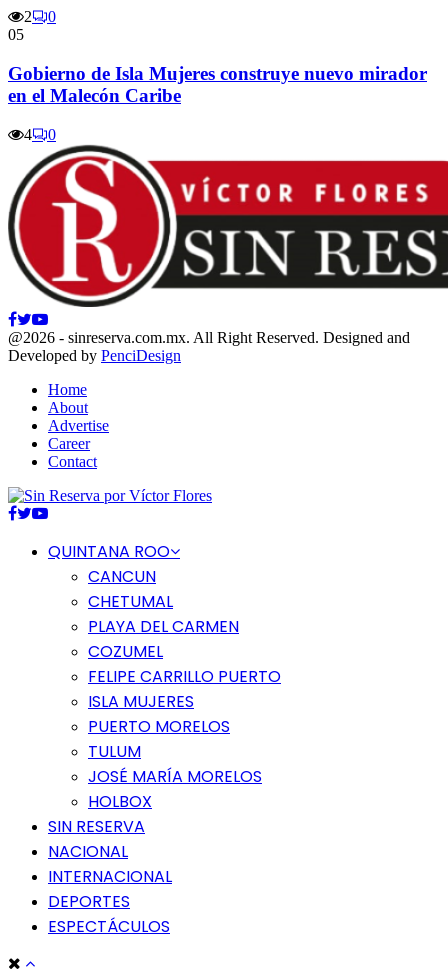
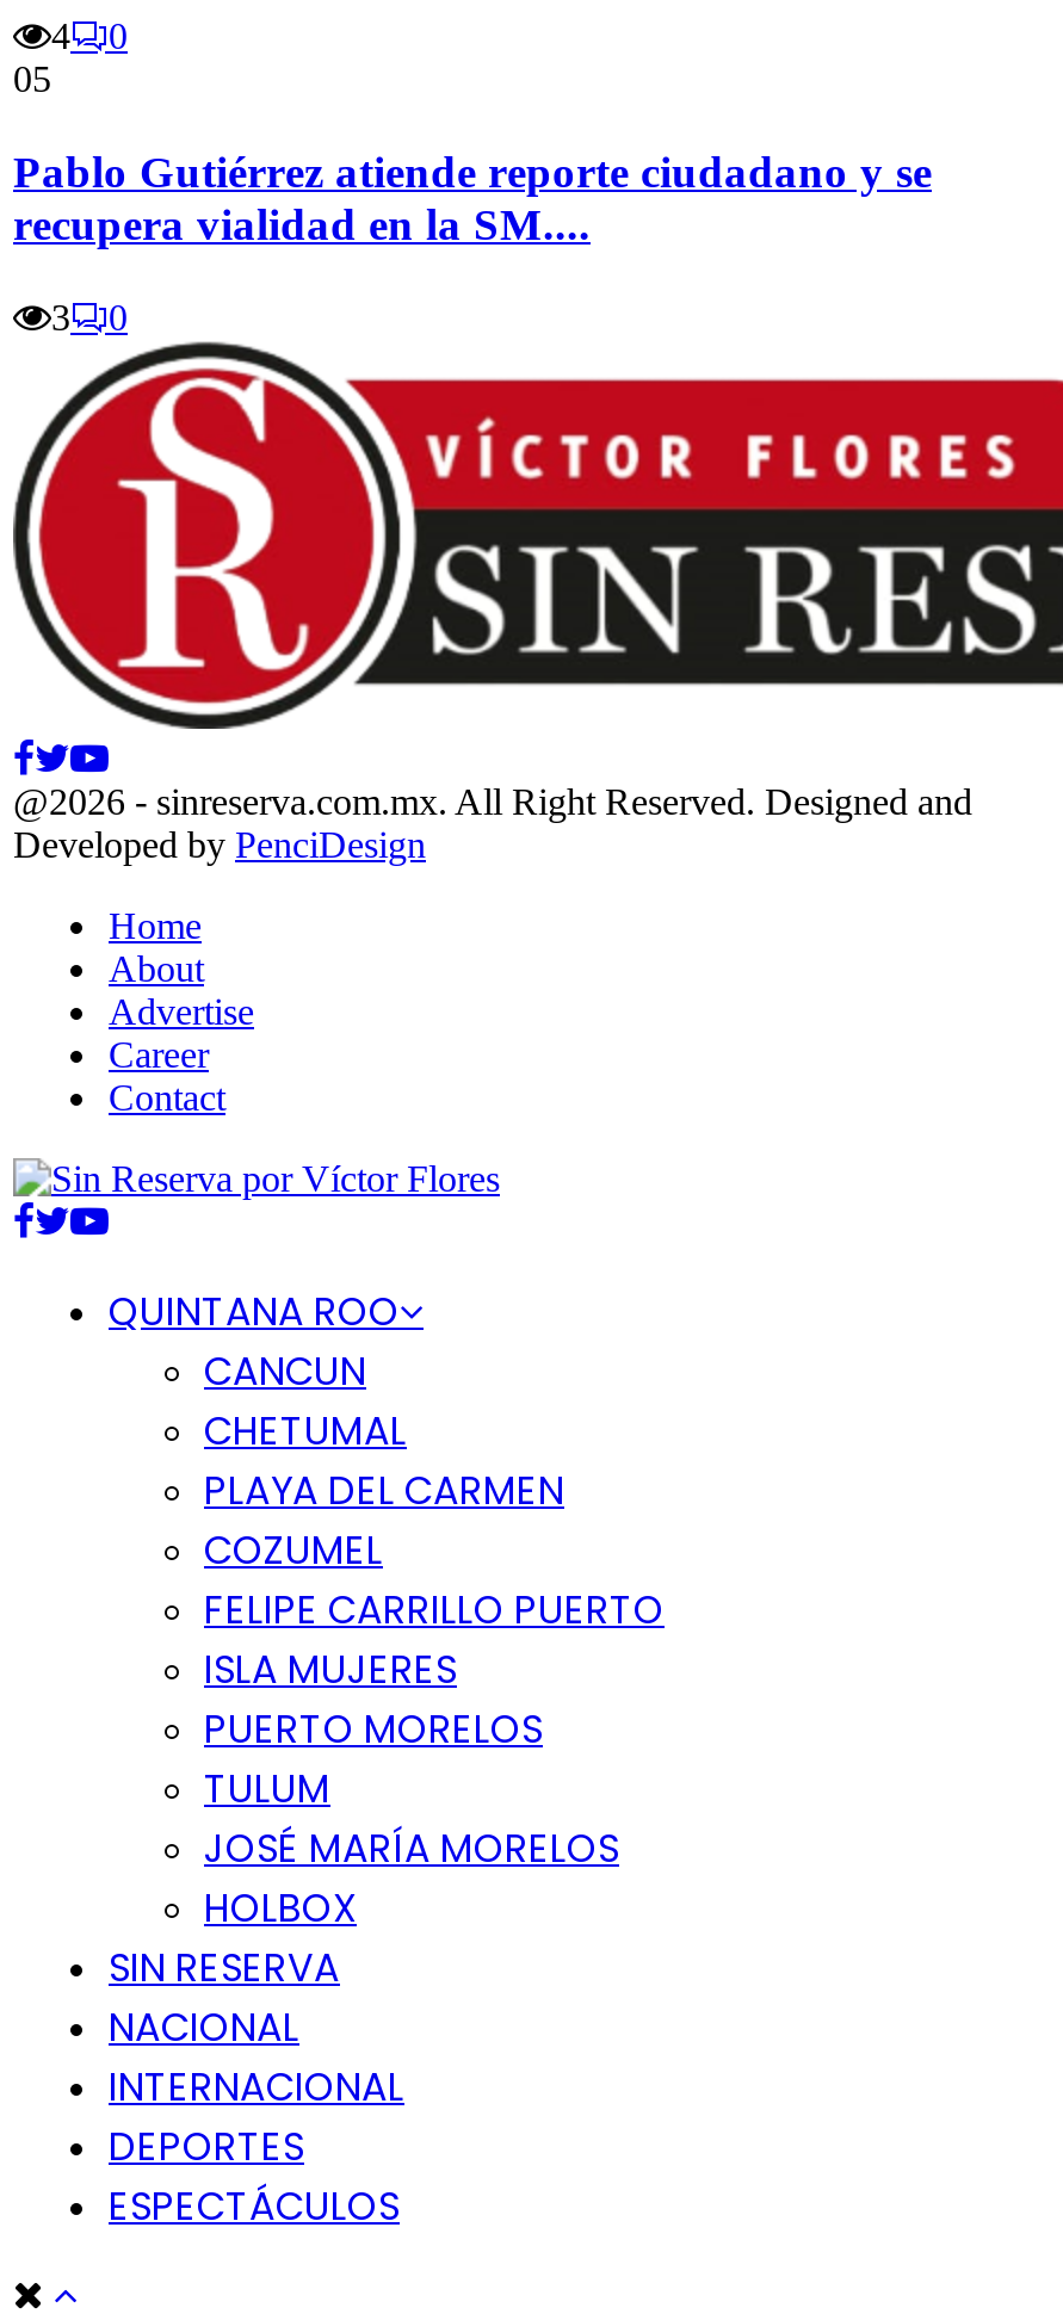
[24,8,32,25] 2 -> [51,16,70,57] 4
[8,63,427,106] Gobierno de Isla Mujeres construye nuevo mirador | en el Malecón Caribe -> [13,146,932,249] Pablo Gutiérrez atiende reporte ciudadano y se | recupera vialidad en la SM....
[24,126,32,143] 4 -> [51,296,70,337] 3

